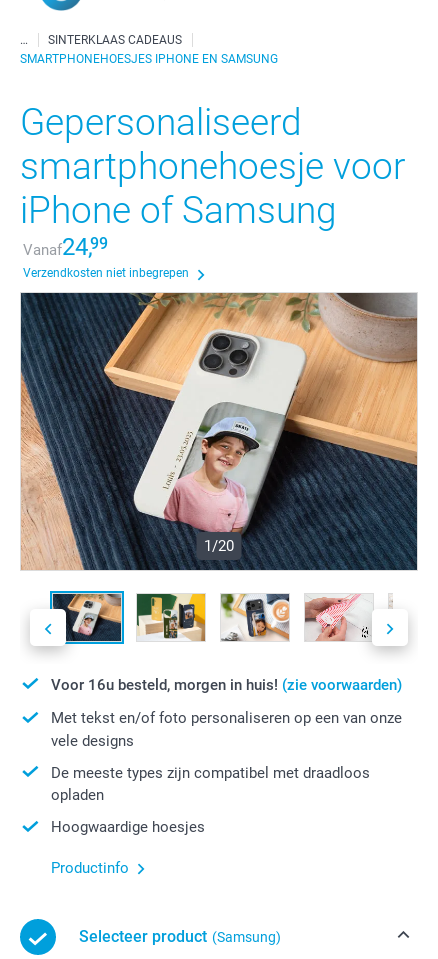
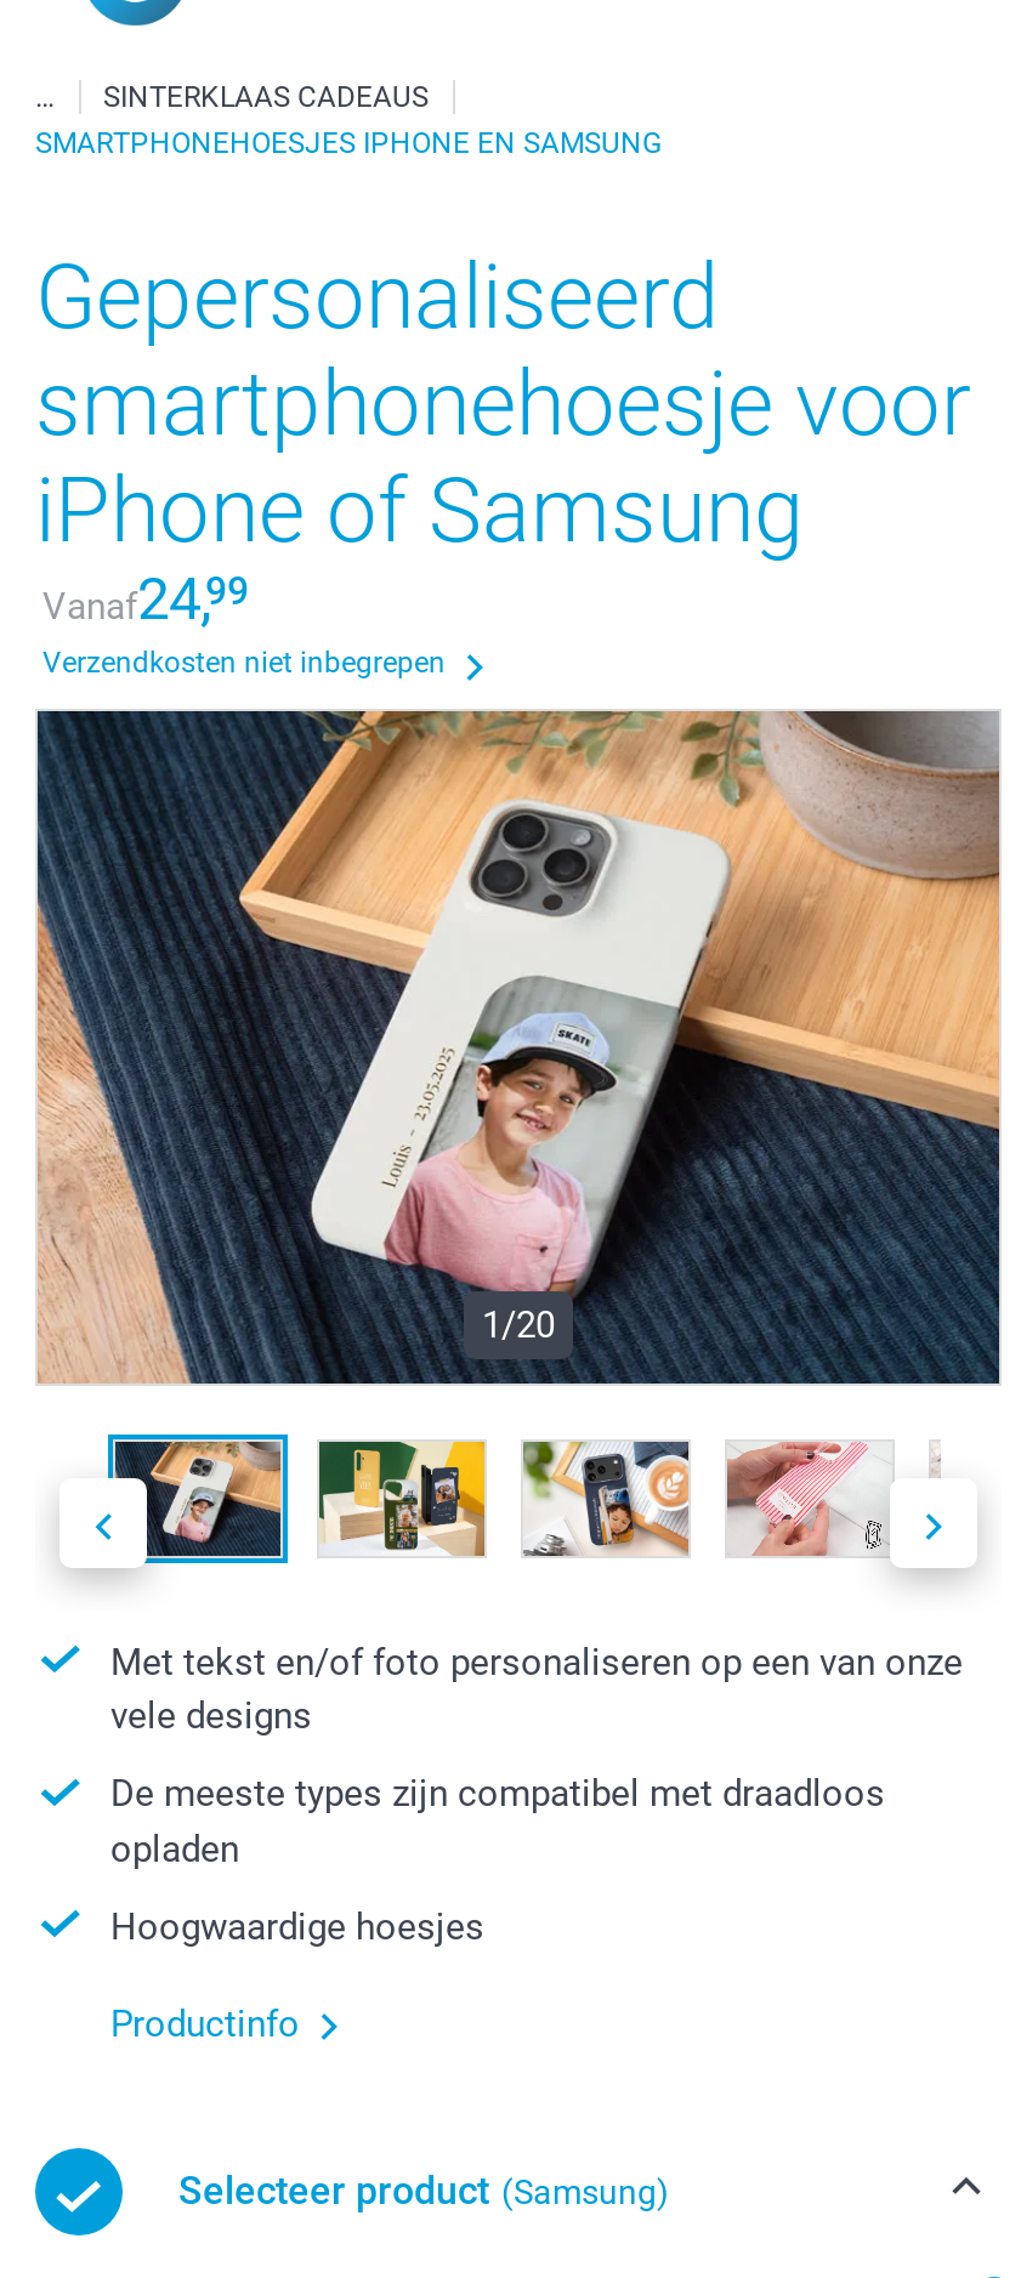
[51,676,402,694] Voor 16u besteld, morgen in huis! (zie voorwaarden) -> none

